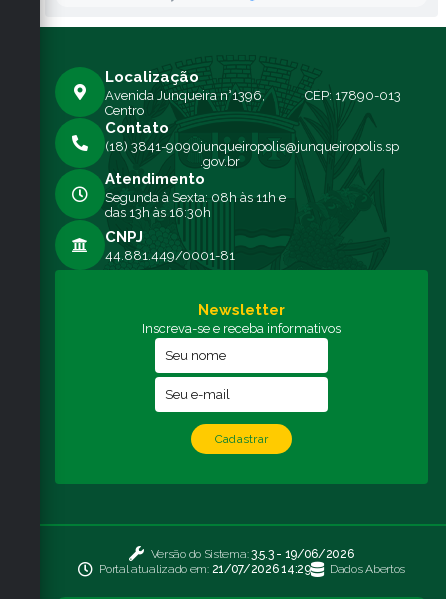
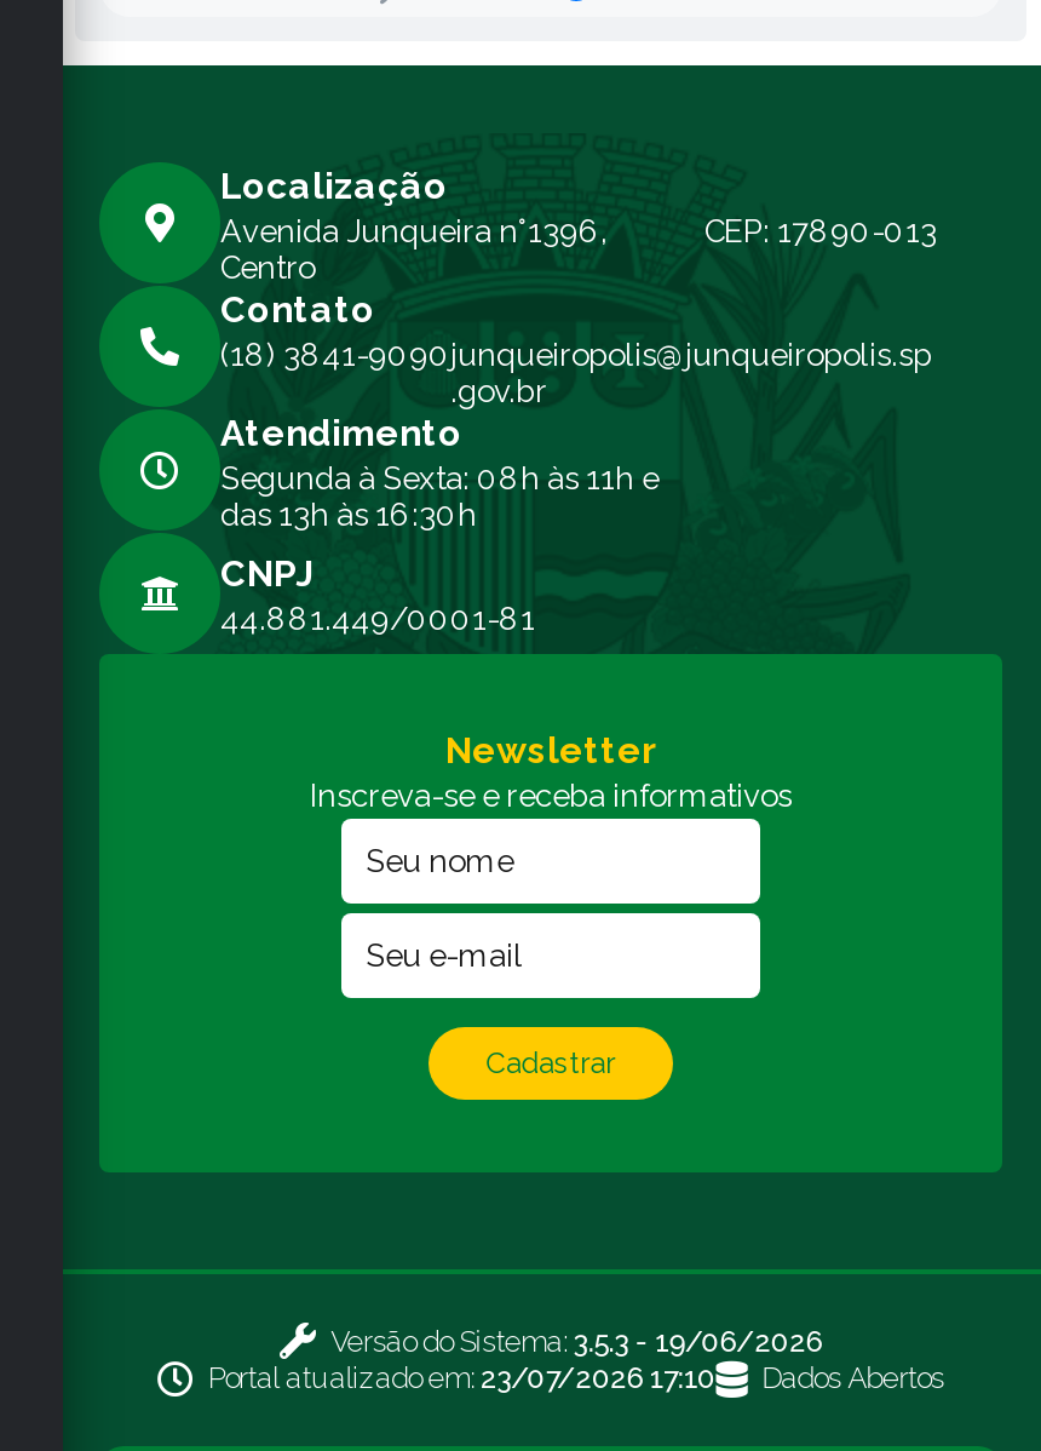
[99,562,311,576] Portal atualizado em: 21/07/2026 14:29 -> [208,1362,716,1396] Portal atualizado em: 23/07/2026 17:10

